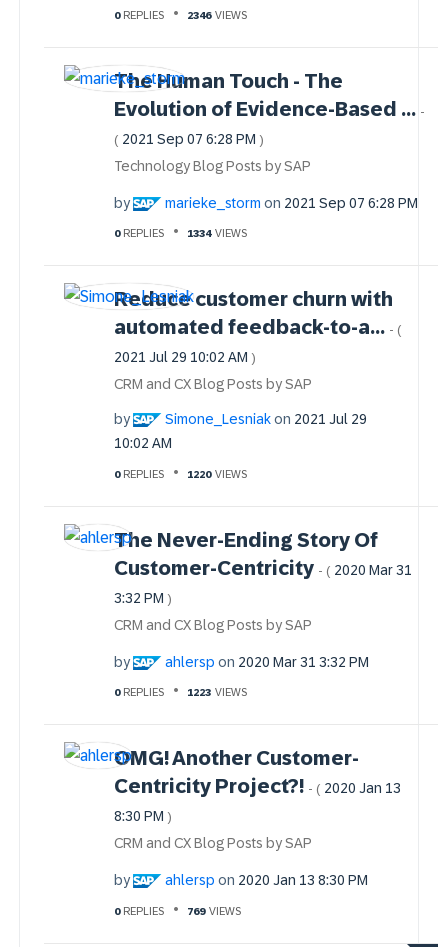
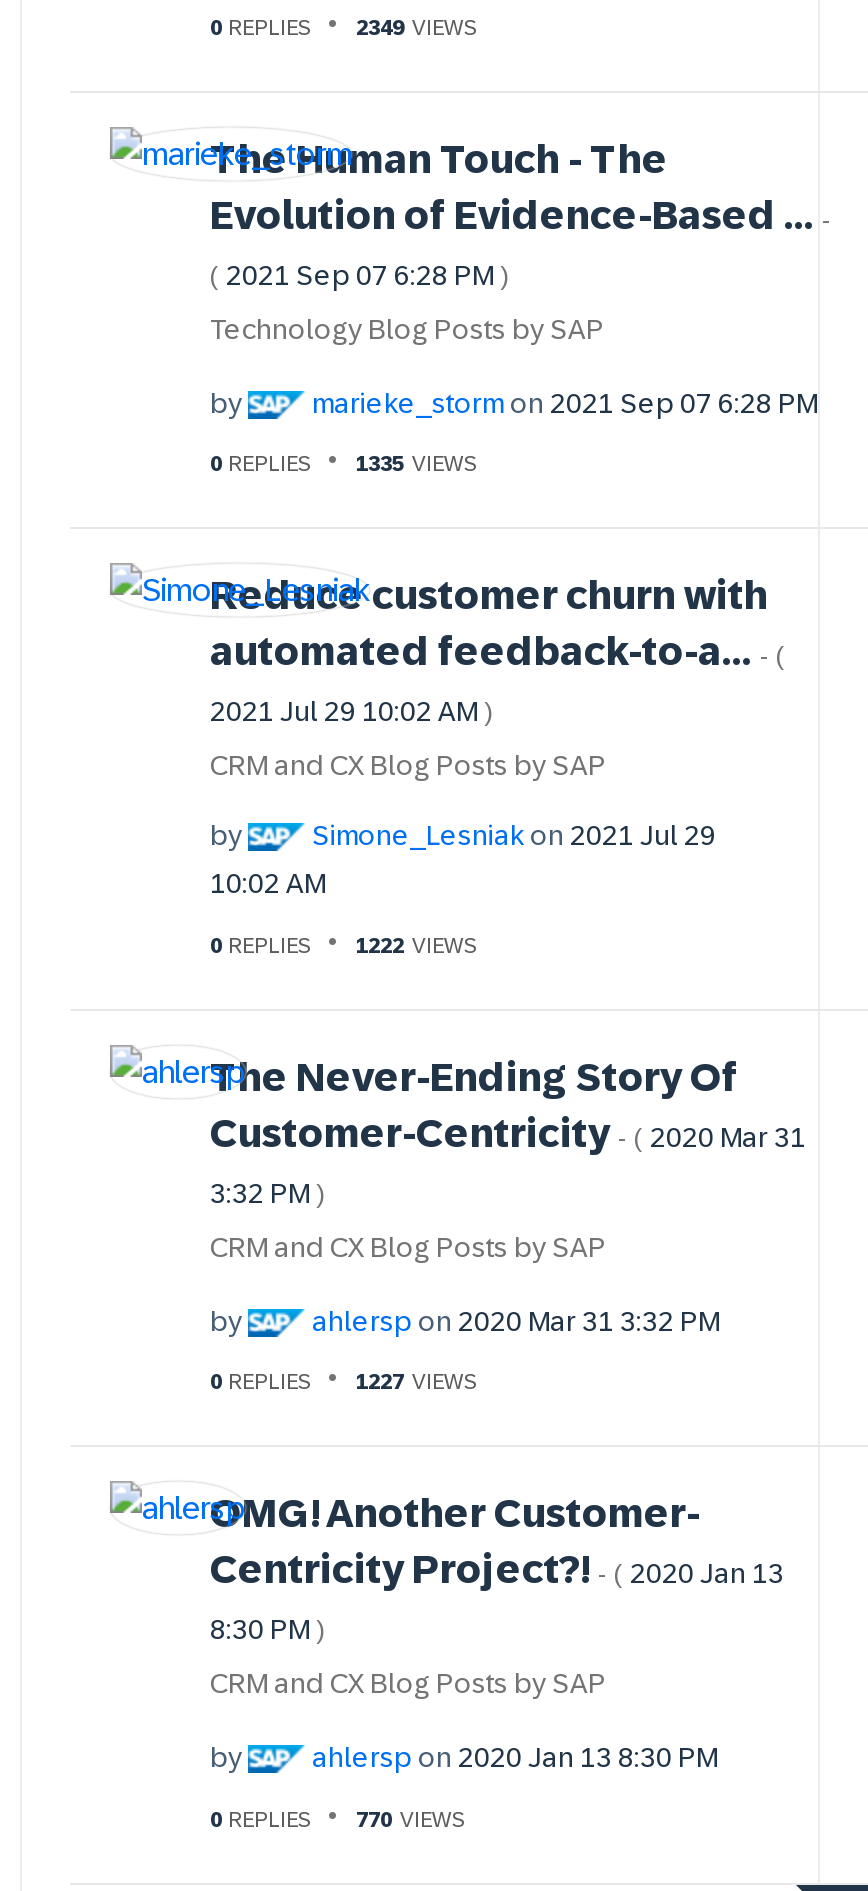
[114,8,247,20] 0 REPLIES 2346 VIEWS -> [210,14,476,38] 0 REPLIES 2349 VIEWS
[114,227,247,239] 0 REPLIES 1334 VIEWS -> [210,451,476,475] 0 REPLIES 1335 VIEWS
[114,467,247,479] 0 REPLIES 1220 VIEWS -> [210,932,476,956] 0 REPLIES 1222 VIEWS
[114,686,247,698] 0 REPLIES 1223 VIEWS -> [210,1369,476,1393] 0 REPLIES 1227 VIEWS
[114,904,241,916] 0 REPLIES 769 VIEWS -> [210,1806,464,1830] 0 REPLIES 770 VIEWS

